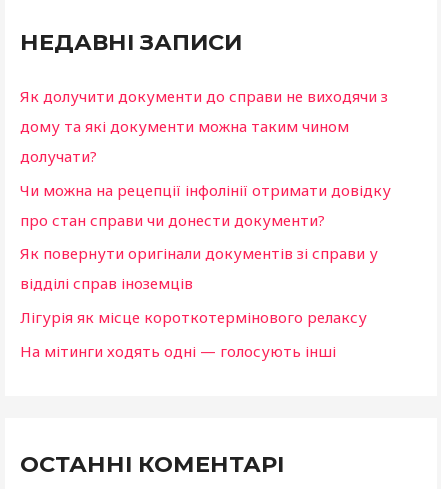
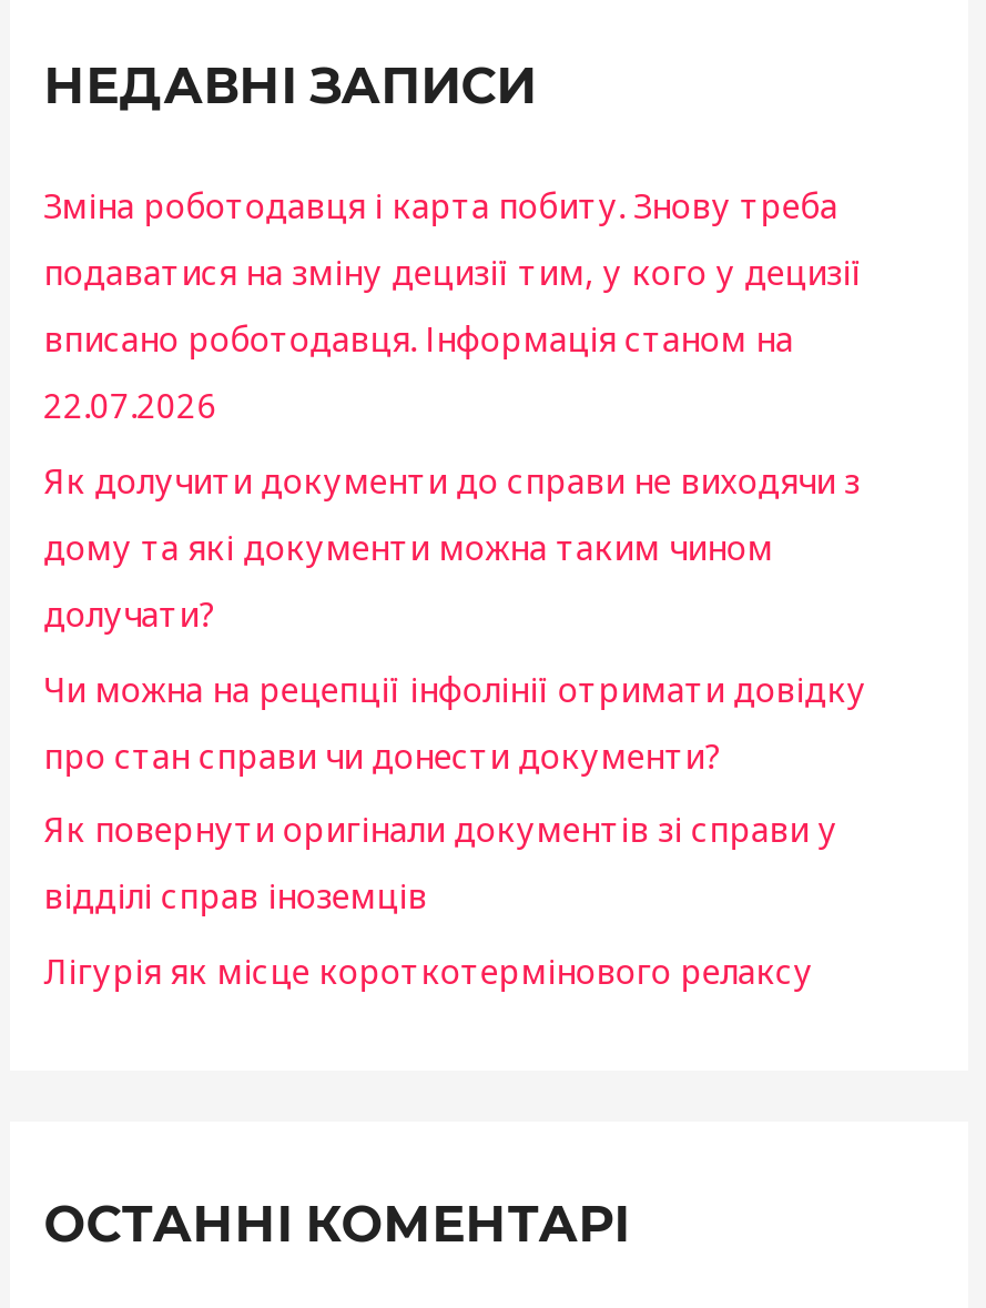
none -> [43,183,862,427] Зміна роботодавця і карта побиту. Знову треба | подаватися на зміну децизії тим, у кого у децизії | вписано роботодавця. Інформація станом на | 22.07.2026
moved [20,86,391,327] -> [43,457,866,993]: Як долучити документи до справи не виходячи з | дому та які документи можна таким чином | долучати? | Чи можна на рецепції інфолінії отримати довідку | про стан справи чи донести документи? | Як повернути оригінали документів зі справи у | відділі справ іноземців | Лігурія як місце короткотермінового релаксу
[20,341,336,361] На мітинги ходять одні — голосують інші -> none

